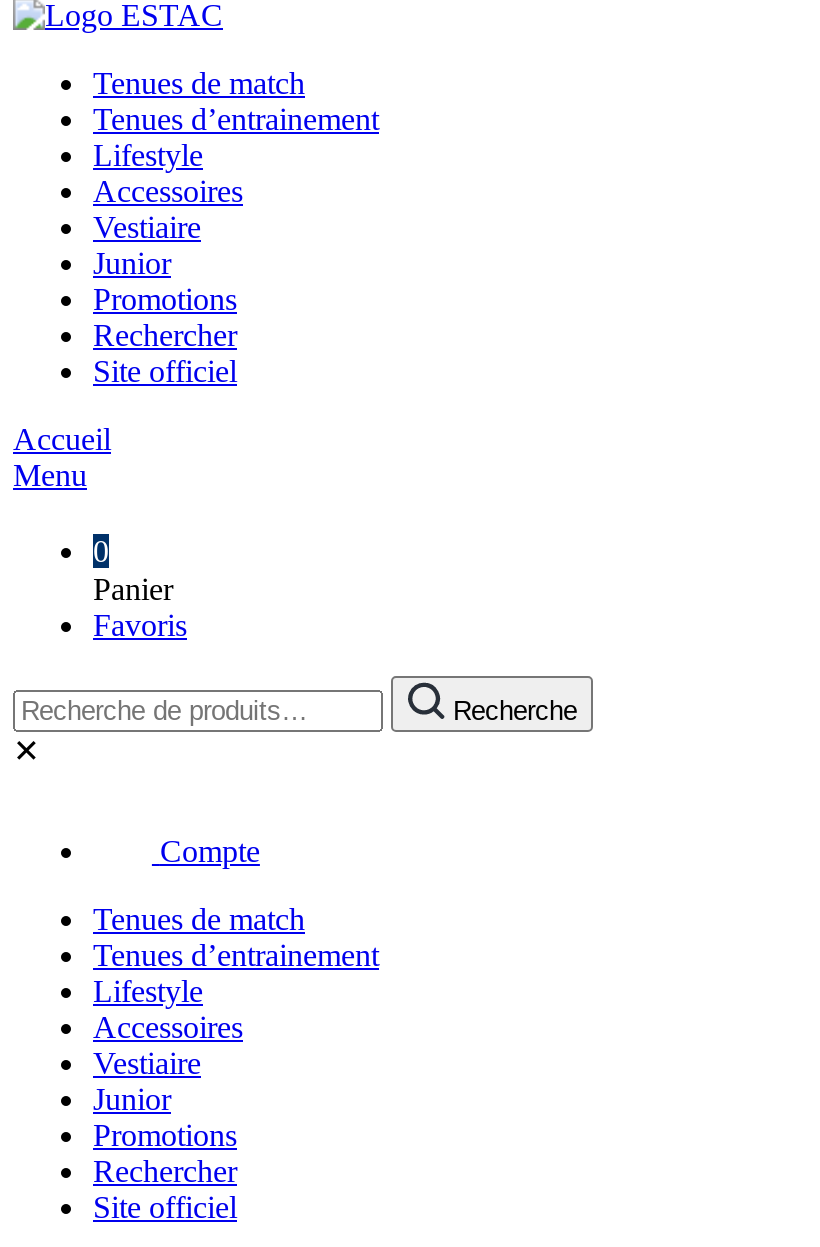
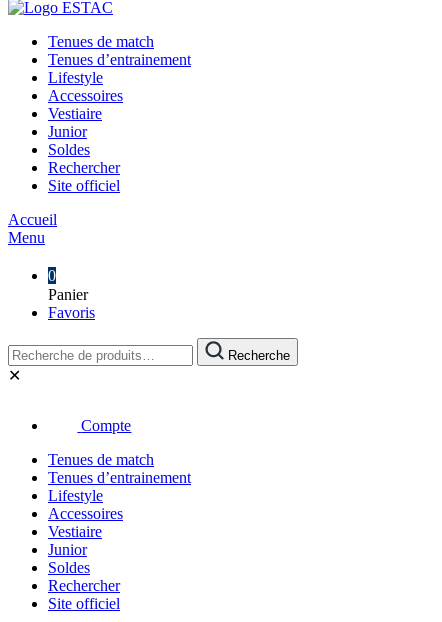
[93,283,237,317] Promotions -> [48,141,90,158] Soldes
[93,1118,237,1152] Promotions -> [48,559,90,576] Soldes

